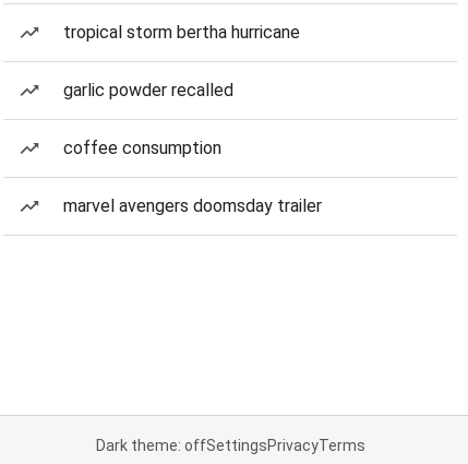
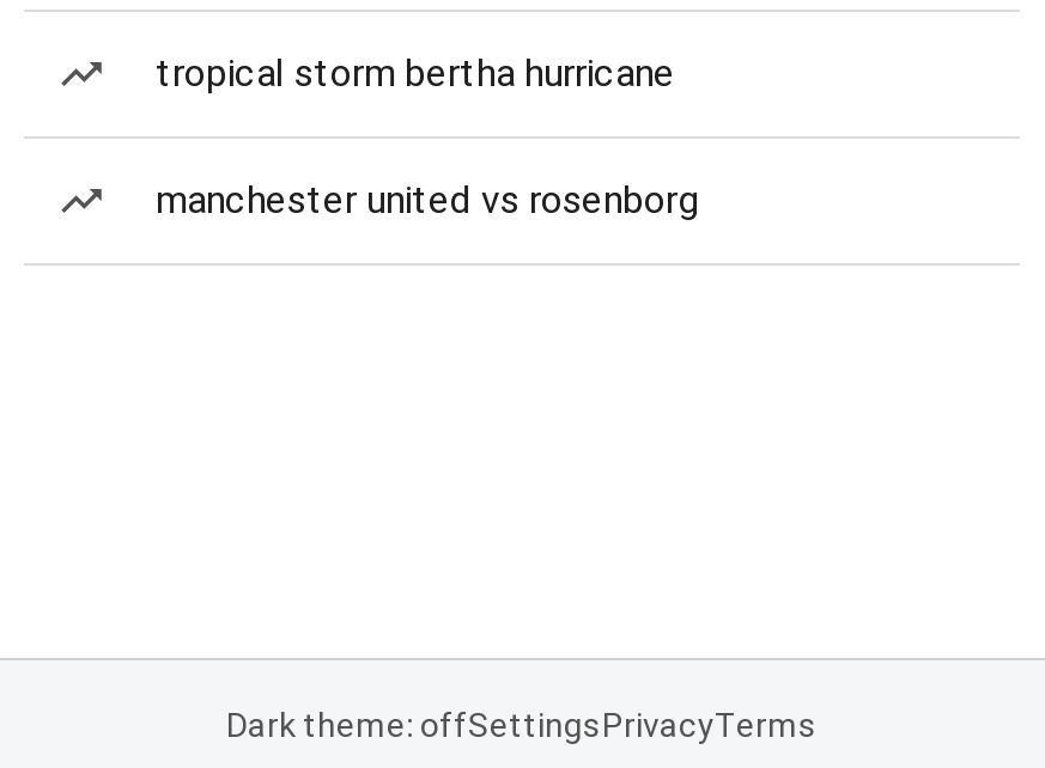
[63,80,322,216] garlic powder recalled | coffee consumption | marvel avengers doomsday trailer -> [156,177,699,223] manchester united vs rosenborg

